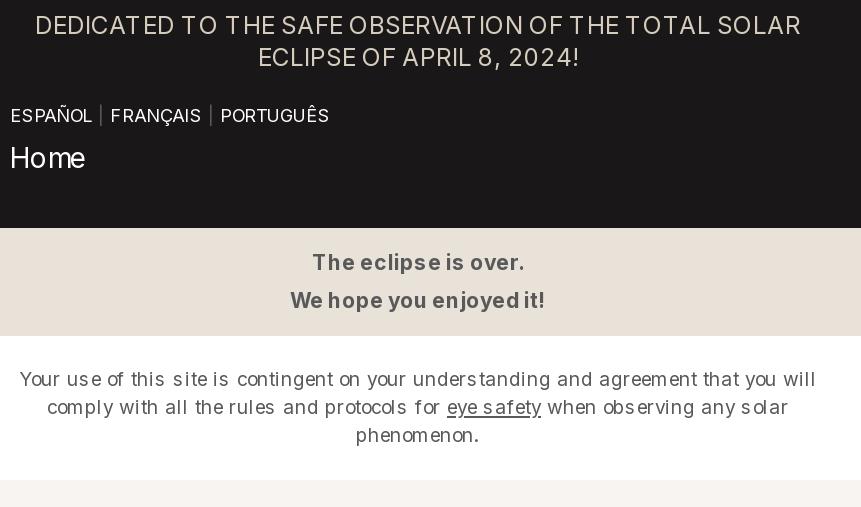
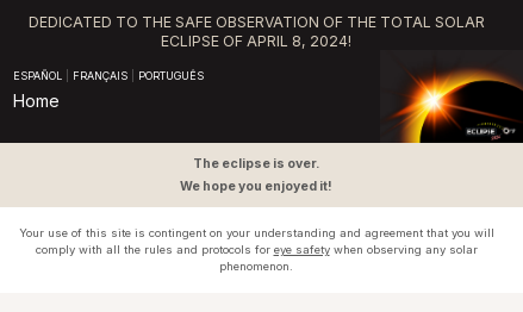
none -> [392,68,519,144] [image]

